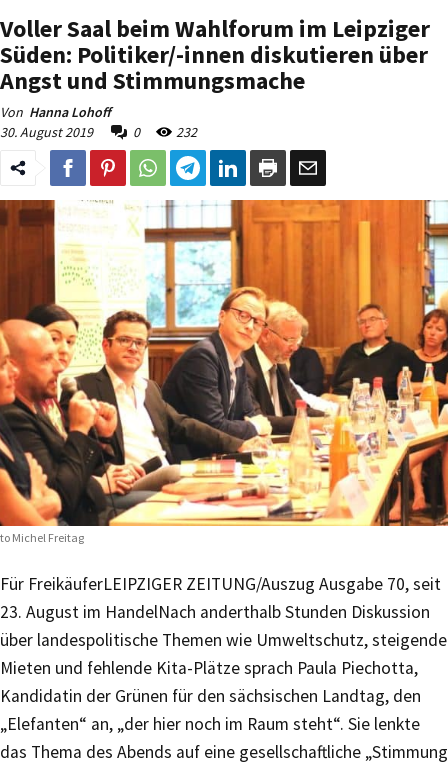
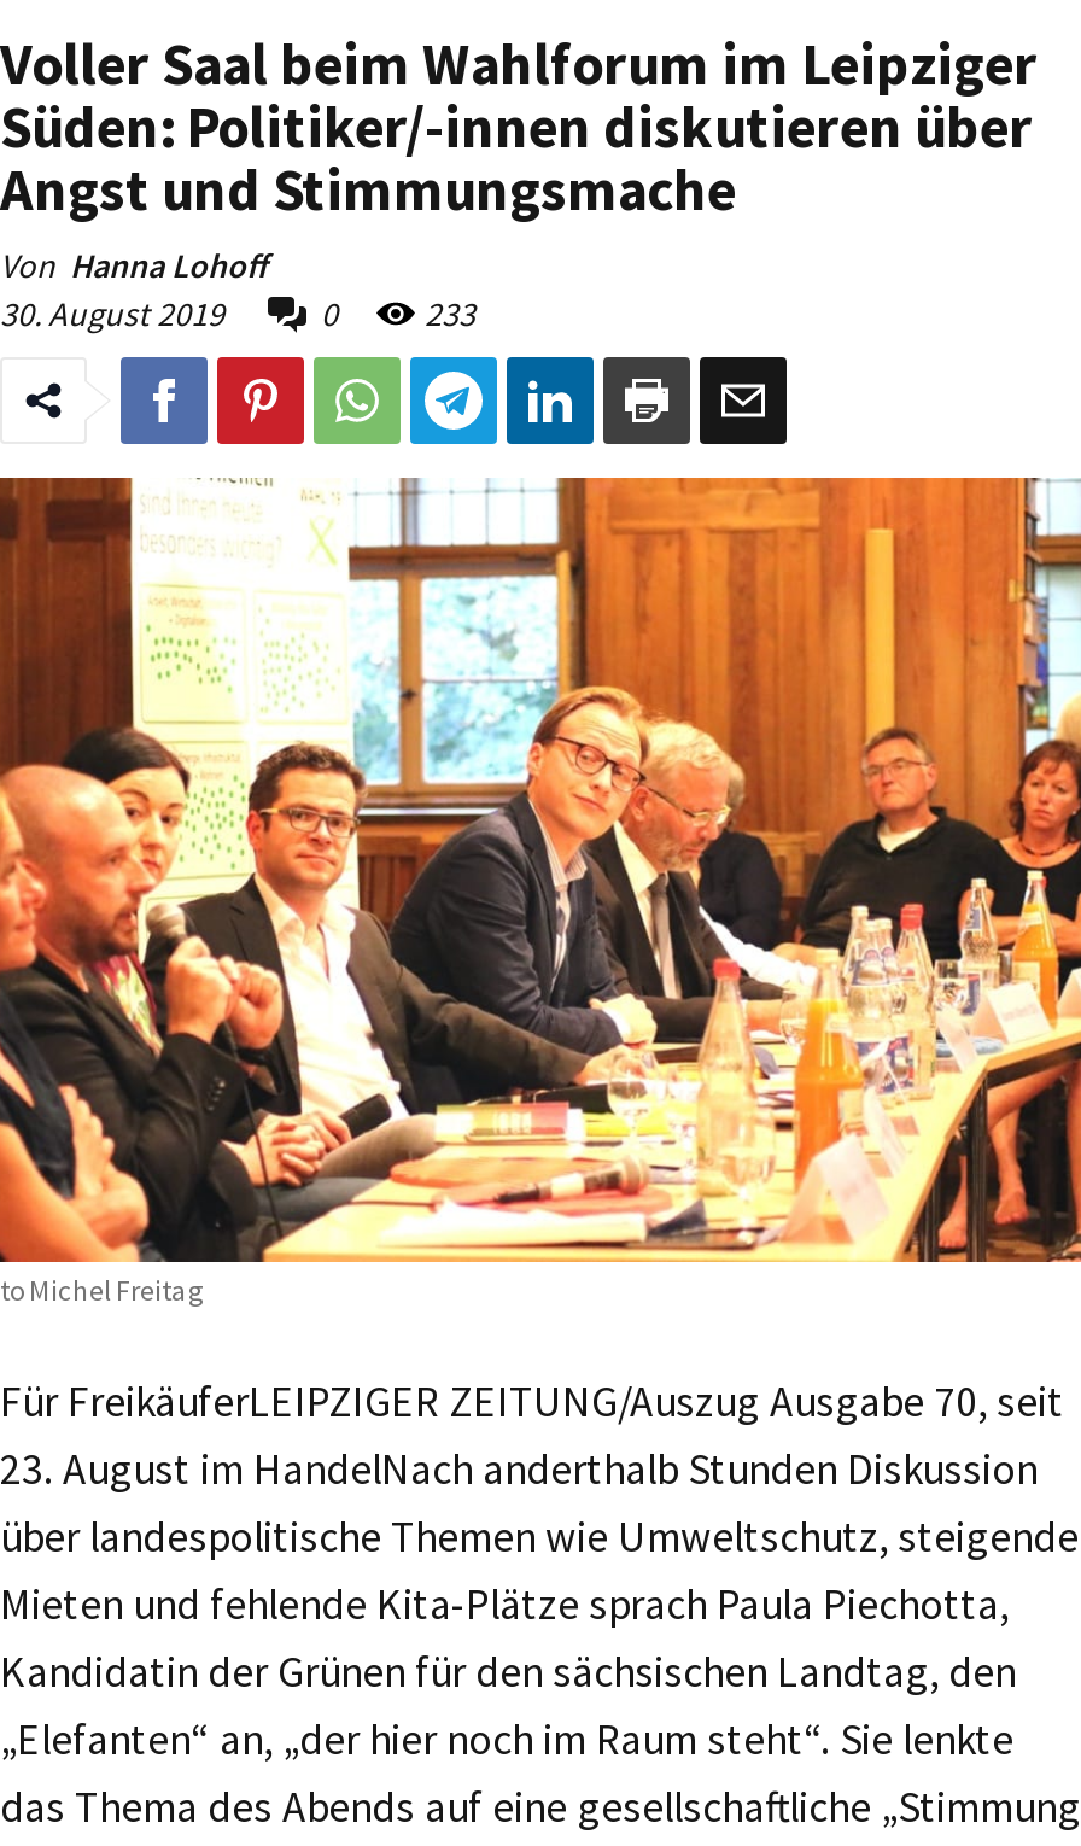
[133,123,197,141] 0 232 -> [321,292,475,335] 0 233

